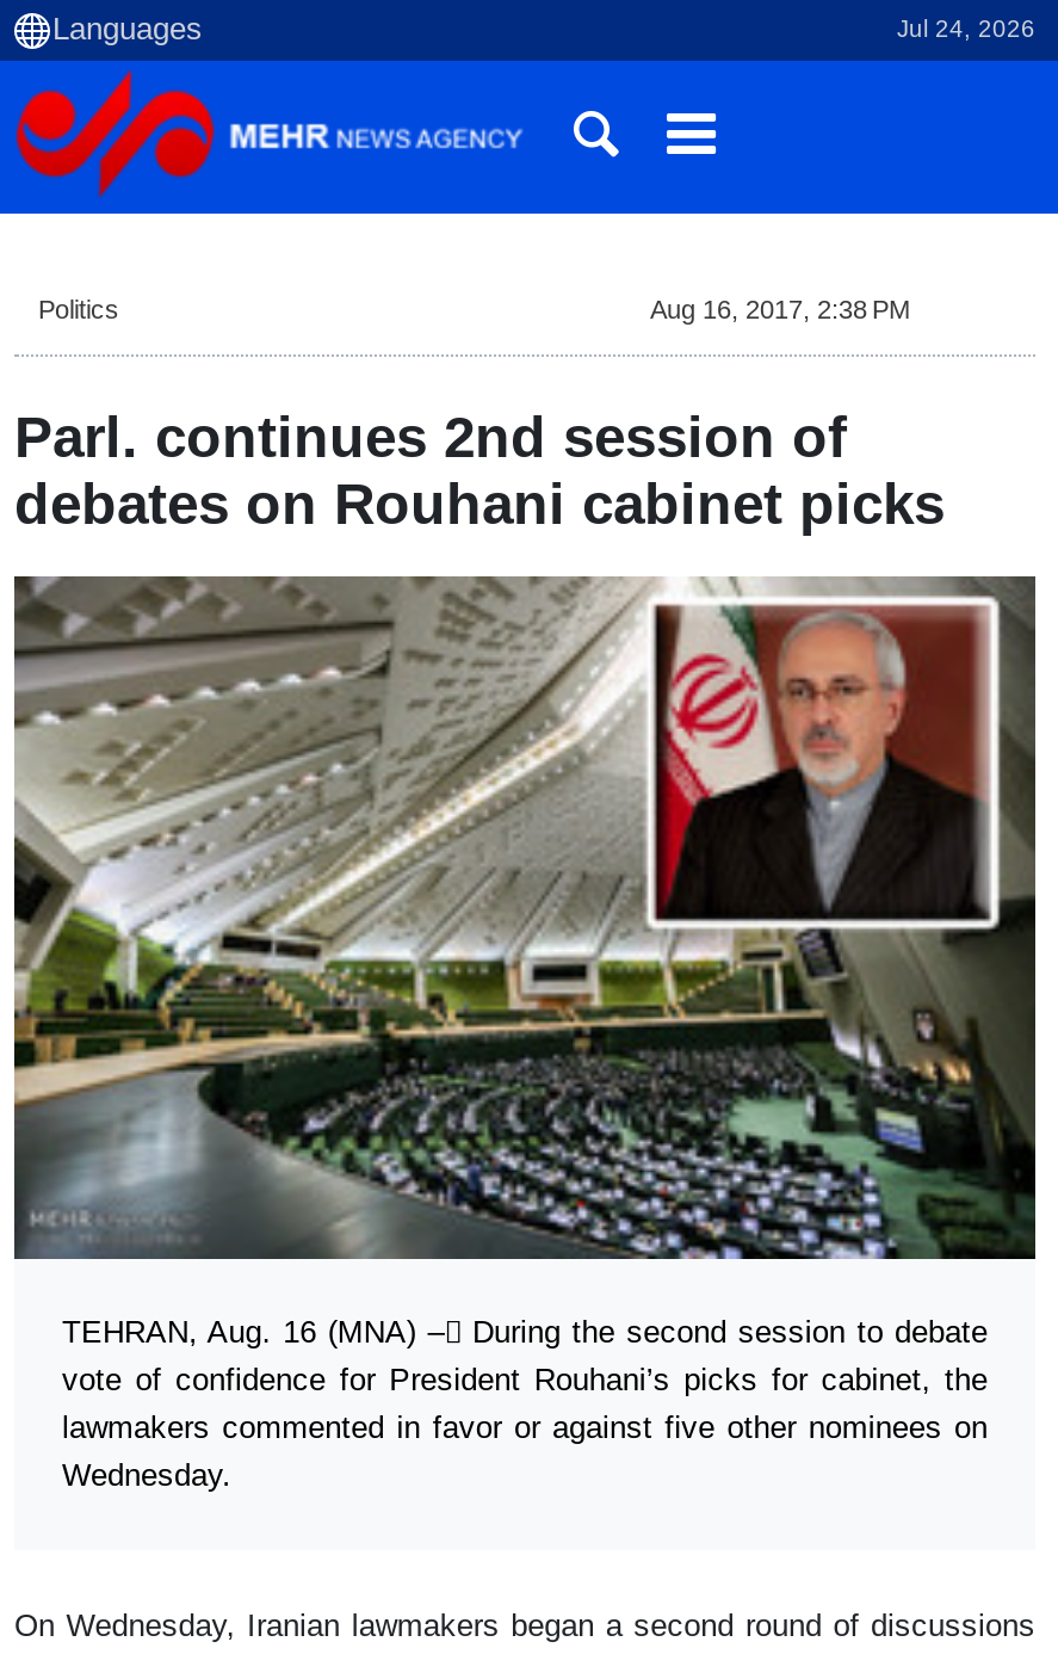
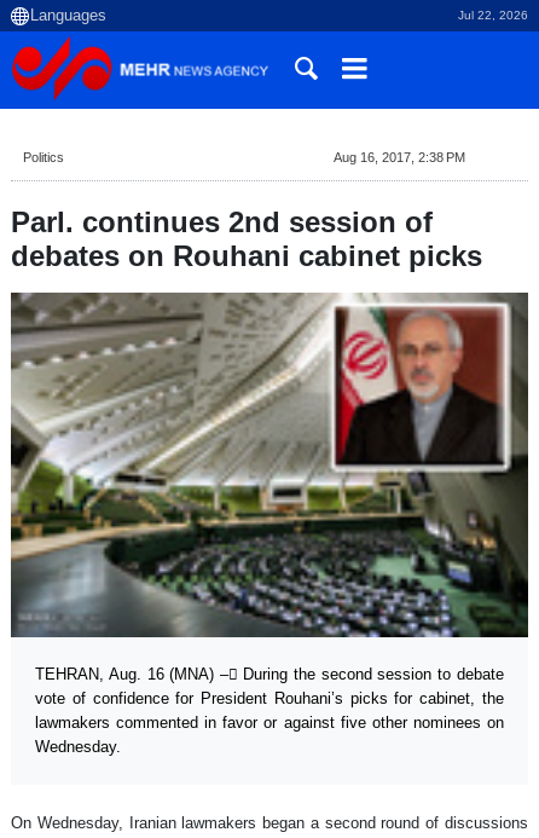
[897,16,1035,42] Jul 24, 2026 -> [458,8,528,22] Jul 22, 2026

